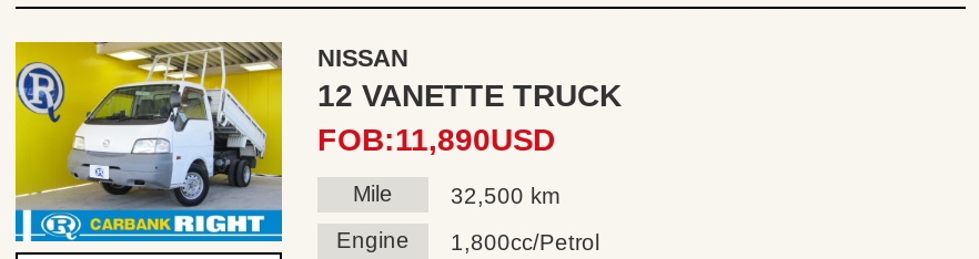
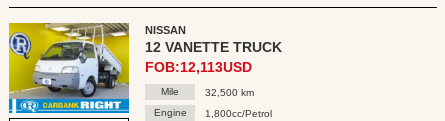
[317,122,555,157] FOB:11,890USD -> [145,59,252,75] FOB:12,113USD

